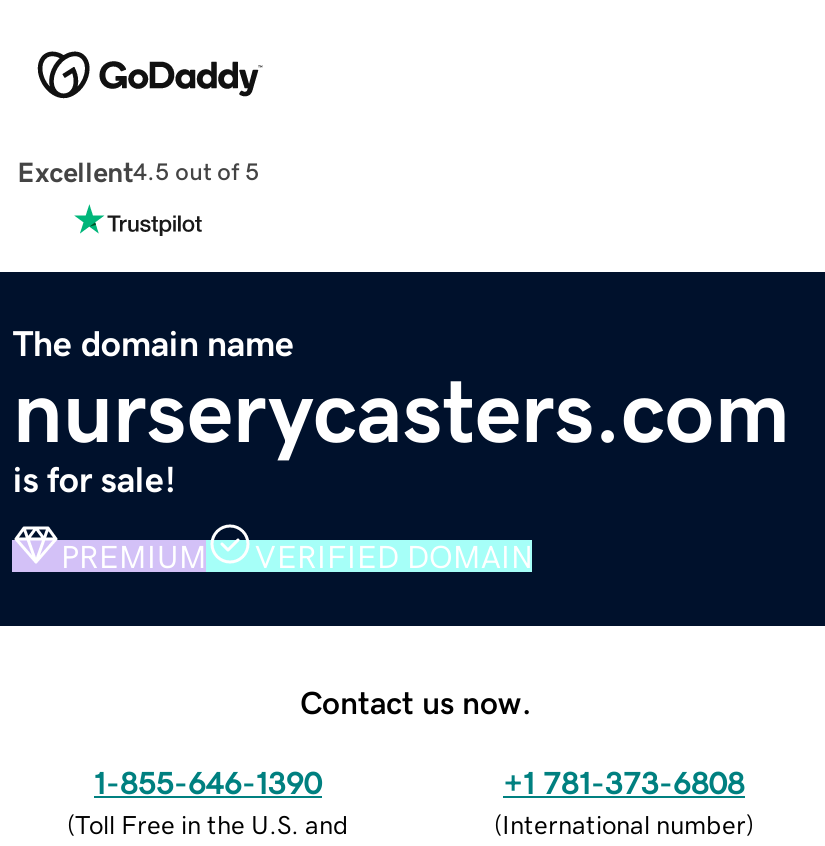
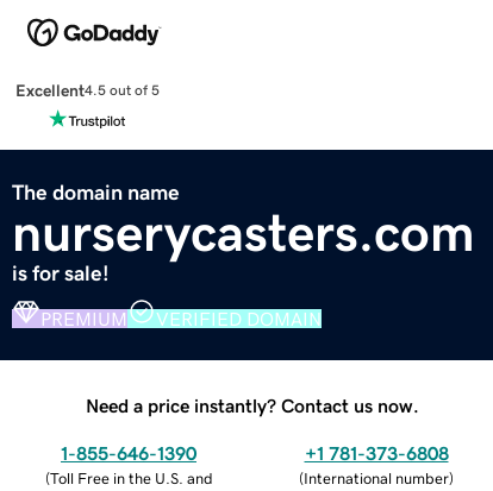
[300,685,532,717] Contact us now. -> [86,395,419,414] Need a price instantly? Contact us now.

